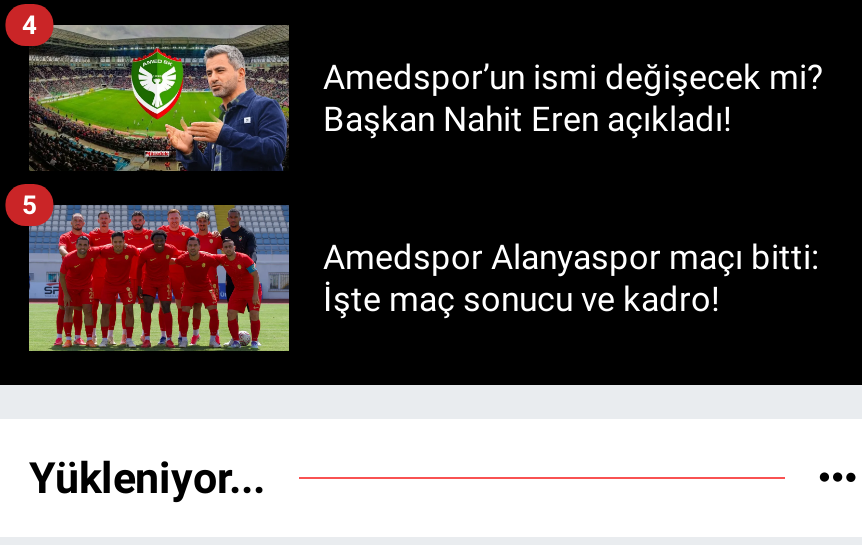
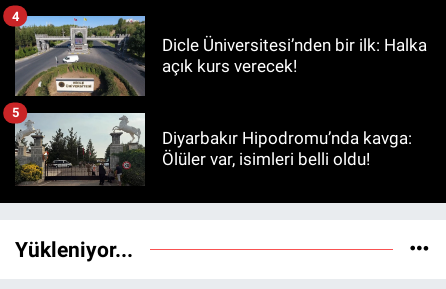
[29,24,823,172] [image] | Amedspor’un ismi değişecek mi? | Başkan Nahit Eren açıkladı! -> [12,15,427,97] [image] | Dicle Üniversitesi’nden bir ilk: Halka | açık kurs verecek!
[27,204,819,352] [image] | Amedspor Alanyaspor maçı bitti: | İşte maç sonucu ve kadro! -> [14,112,412,186] [image] | Diyarbakır Hipodromu’nda kavga: | Ölüler var, isimleri belli oldu!

